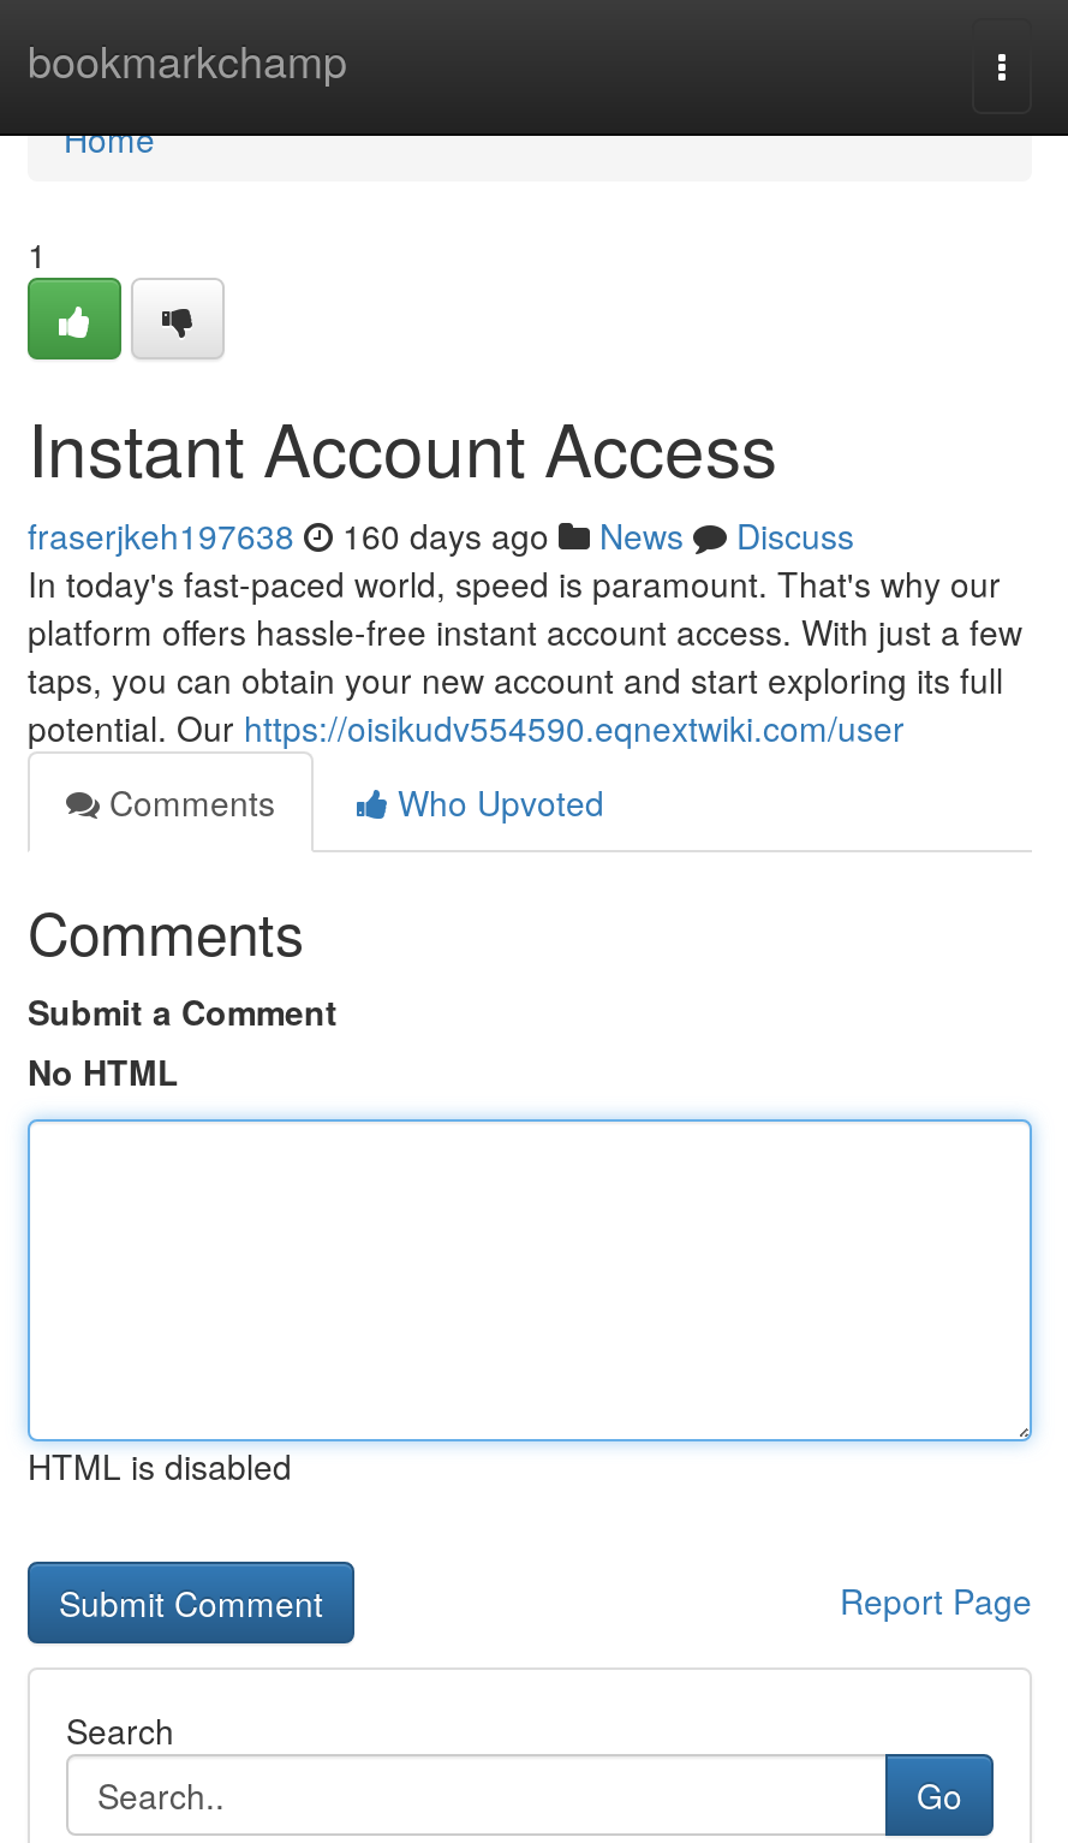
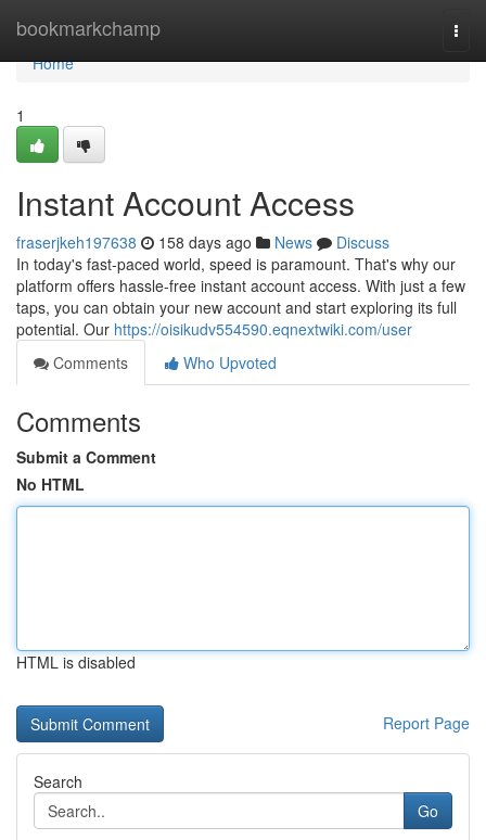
[28,511,854,559] fraserjkeh197638 160 days ago News Discuss -> [16,231,389,253] fraserjkeh197638 158 days ago News Discuss

